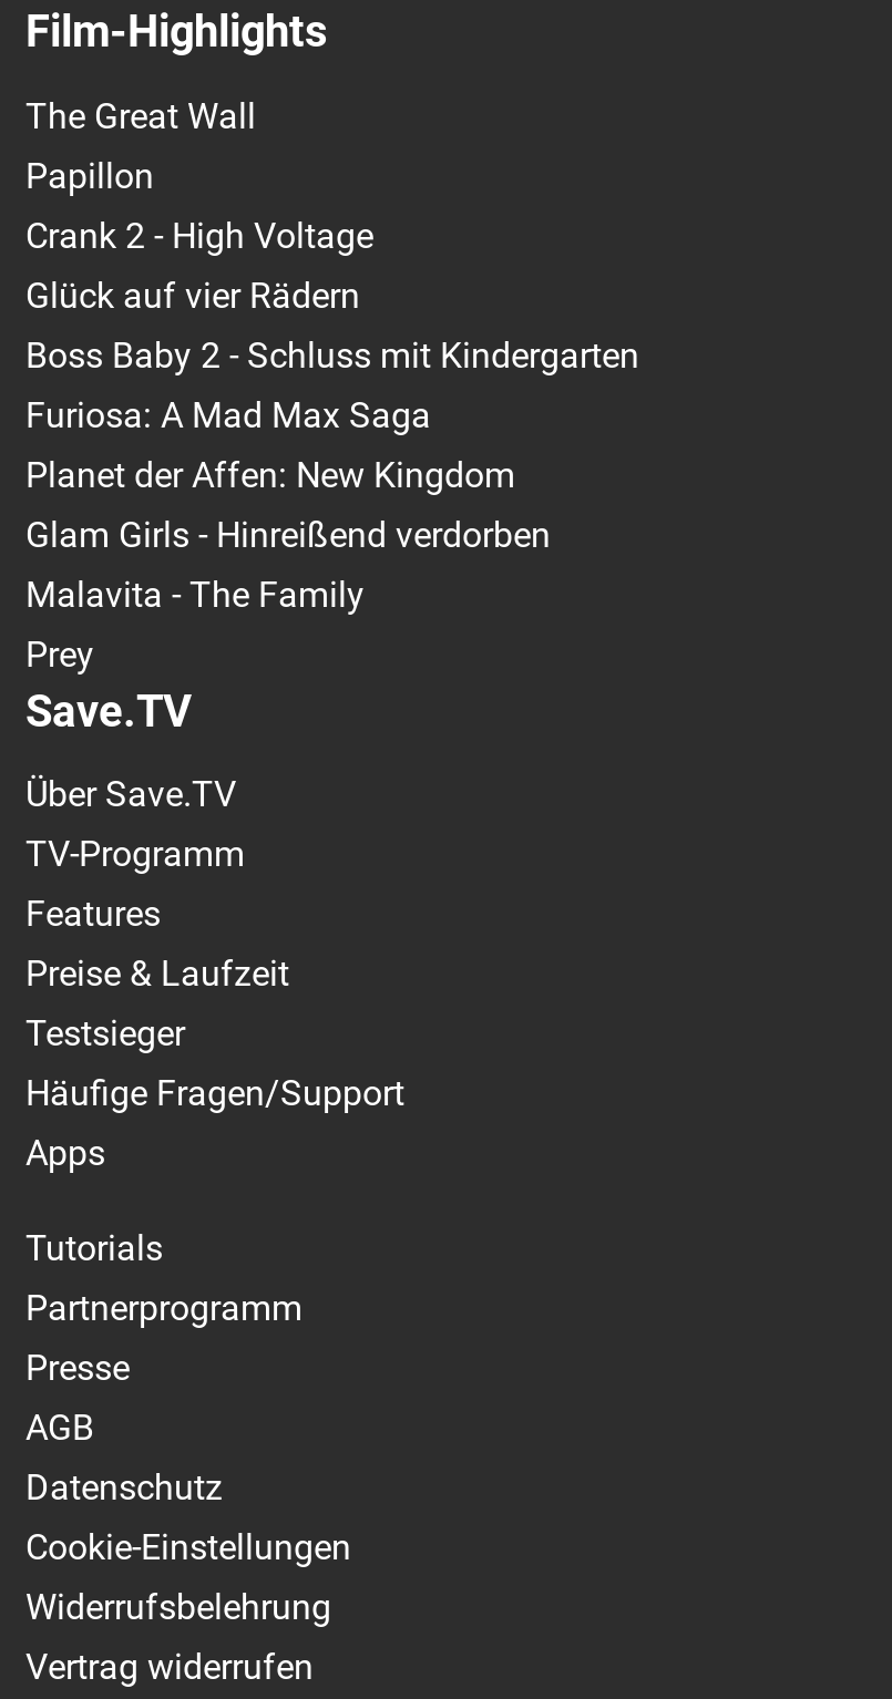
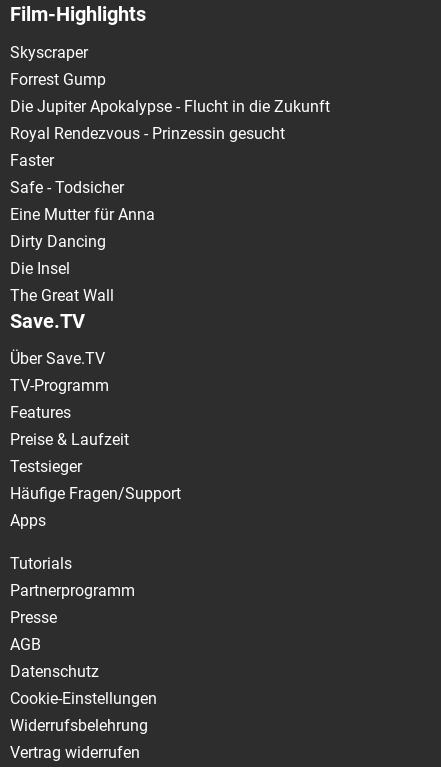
none -> [10,43,330,278] Skyscraper | Forrest Gump | Die Jupiter Apokalypse - Flucht in die Zukunft | Royal Rendezvous - Prinzessin gesucht | Faster | Safe - Todsicher | Eine Mutter für Anna | Dirty Dancing | Die Insel
moved [25,94,256,136] -> [10,286,114,305]: The Great Wall
[25,154,639,675] Papillon | Crank 2 - High Voltage | Glück auf vier Rädern | Boss Baby 2 - Schluss mit Kindergarten | Furiosa: A Mad Max Saga | Planet der Affen: New Kingdom | Glam Girls - Hinreißend verdorben | Malavita - The Family | Prey -> none

